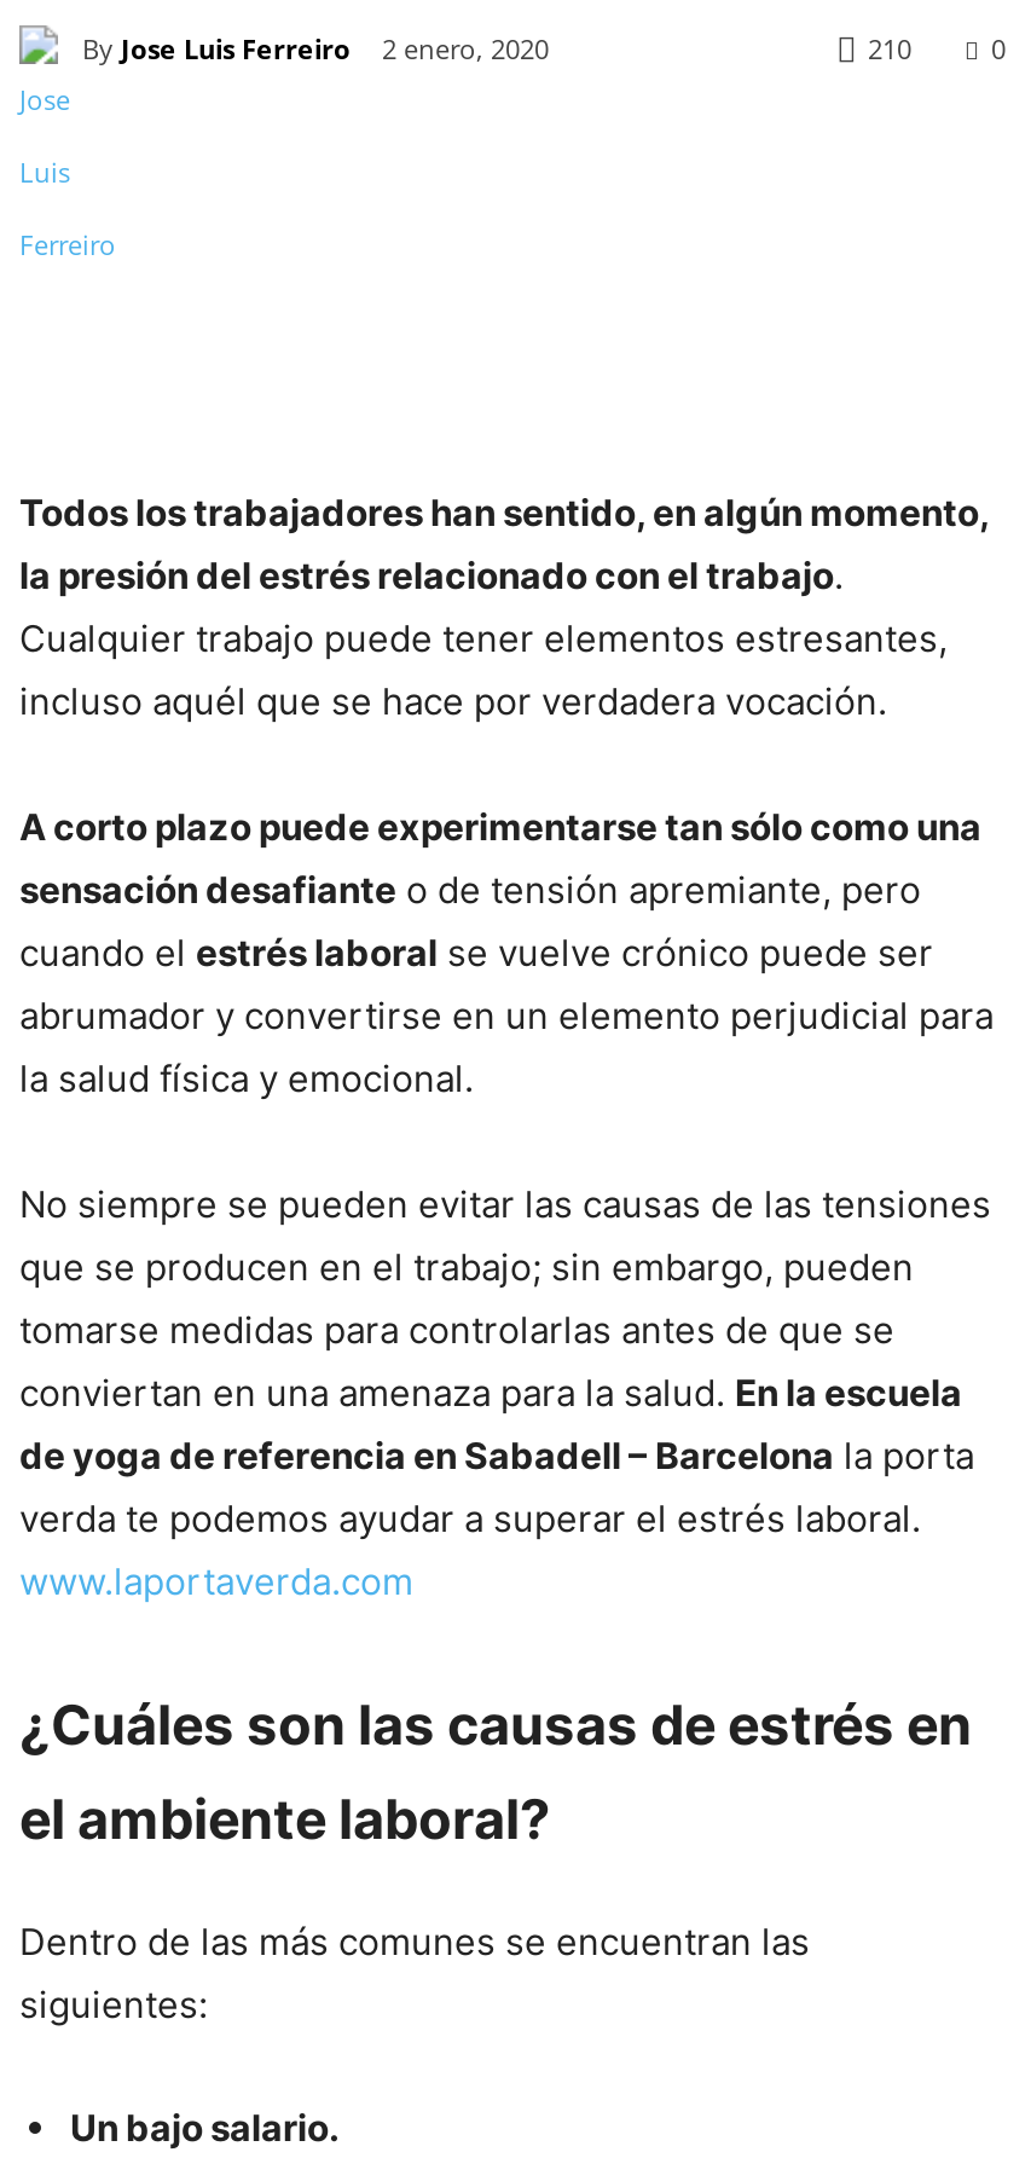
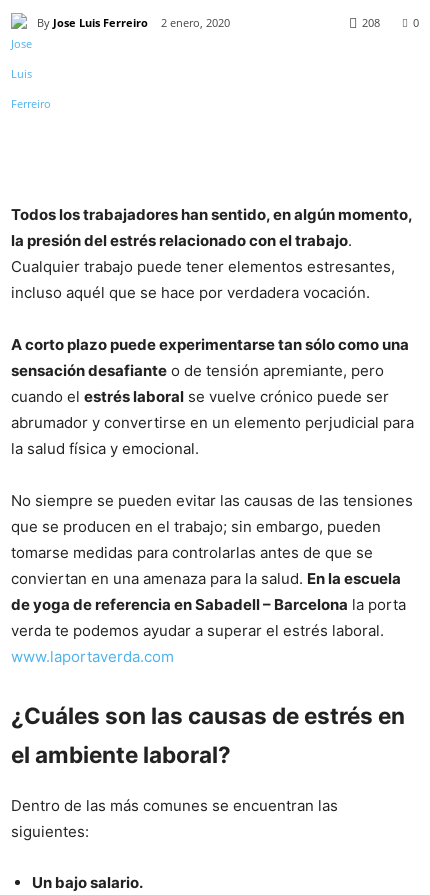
[868,30,911,67] 210 -> [362,15,380,30] 208

